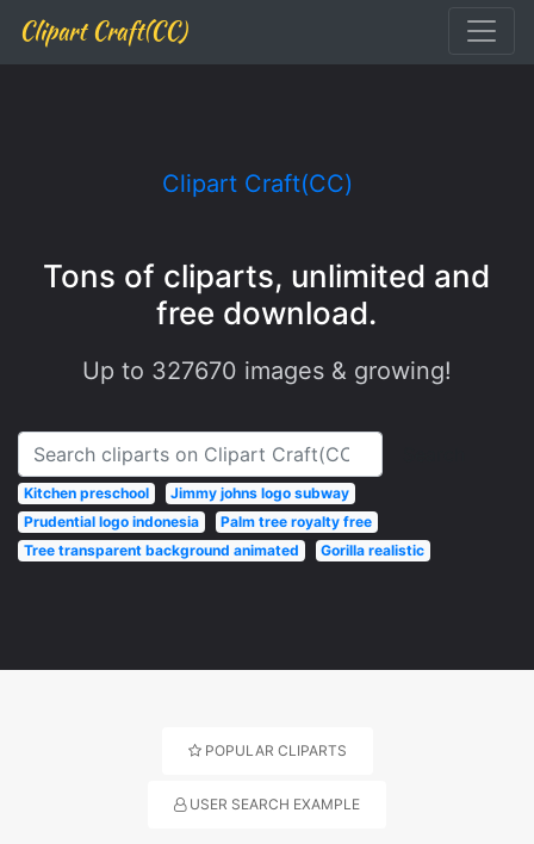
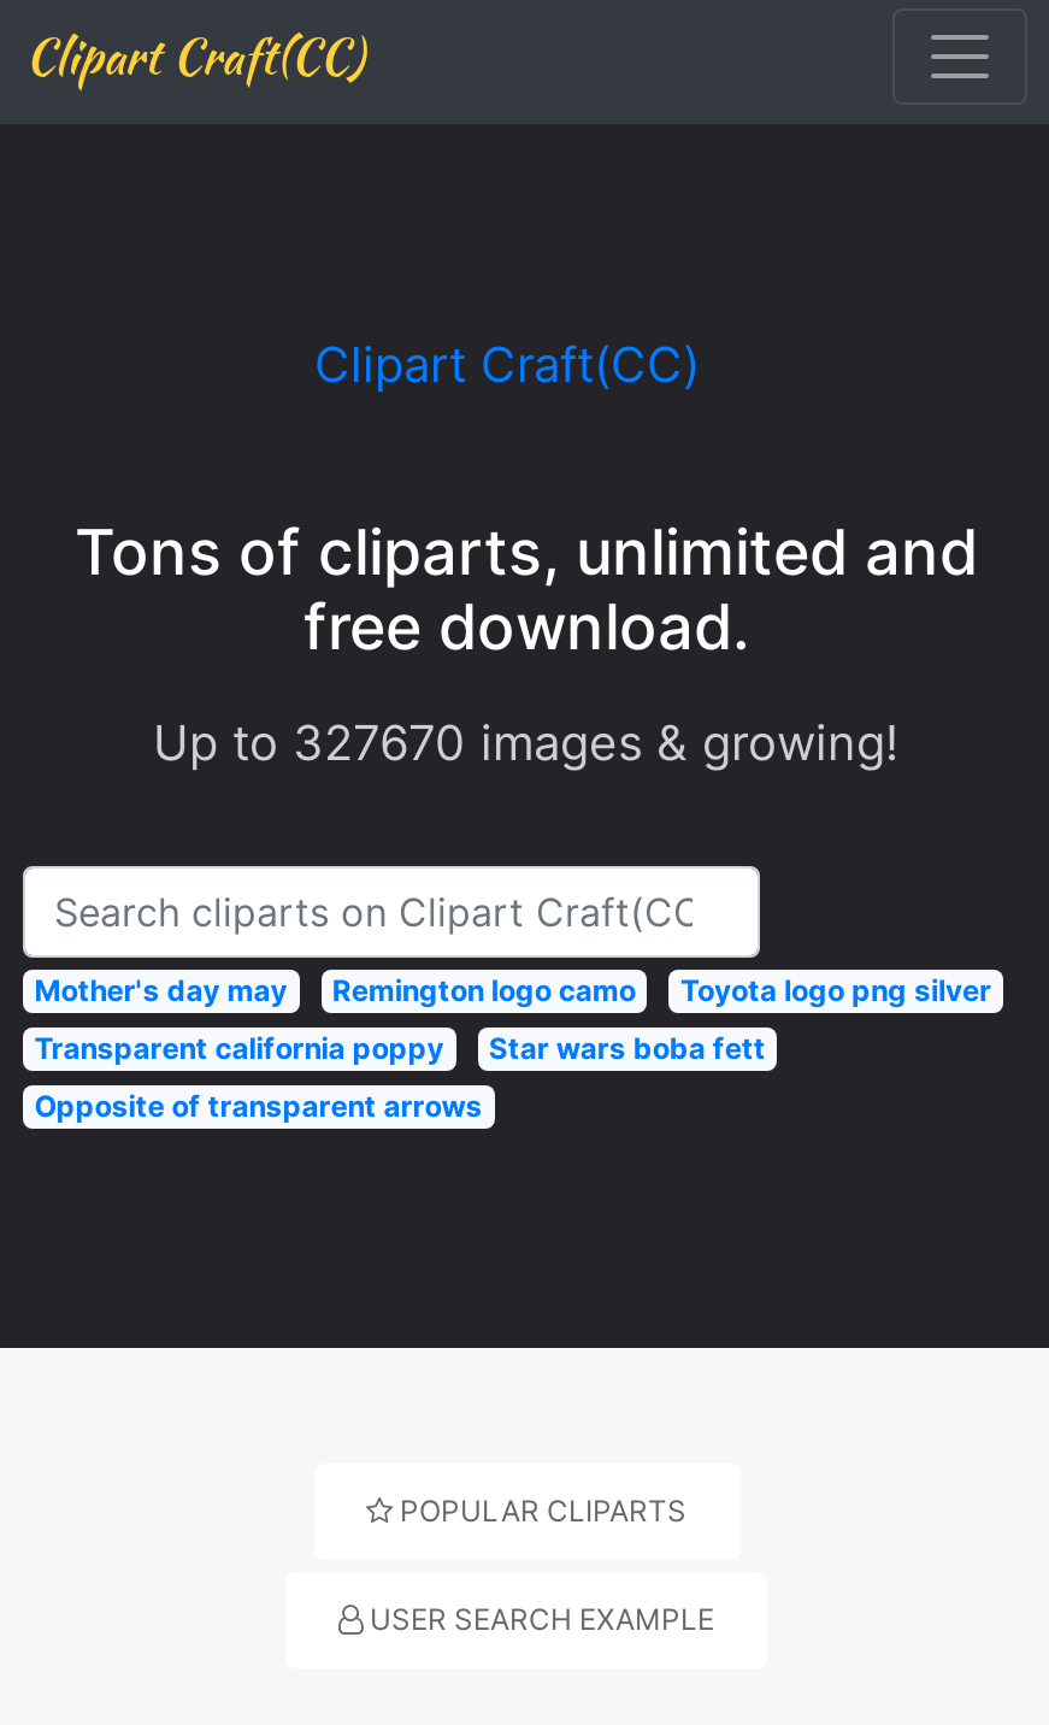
[24,484,350,502] Kitchen preschool | Jimmy johns logo subway -> [34,972,991,1008] Mother's day may | Remington logo camo | Toyota logo png silver
[24,513,372,530] Prudential logo indonesia | Palm tree royalty free -> [34,1030,766,1066] Transparent california poppy | Star wars boba fett
[24,541,425,559] Tree transparent background animated | Gorilla realistic -> [34,1088,482,1124] Opposite of transparent arrows

